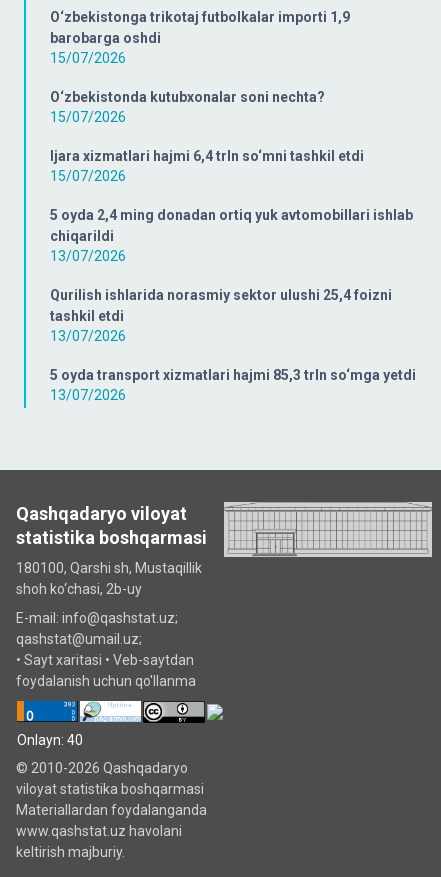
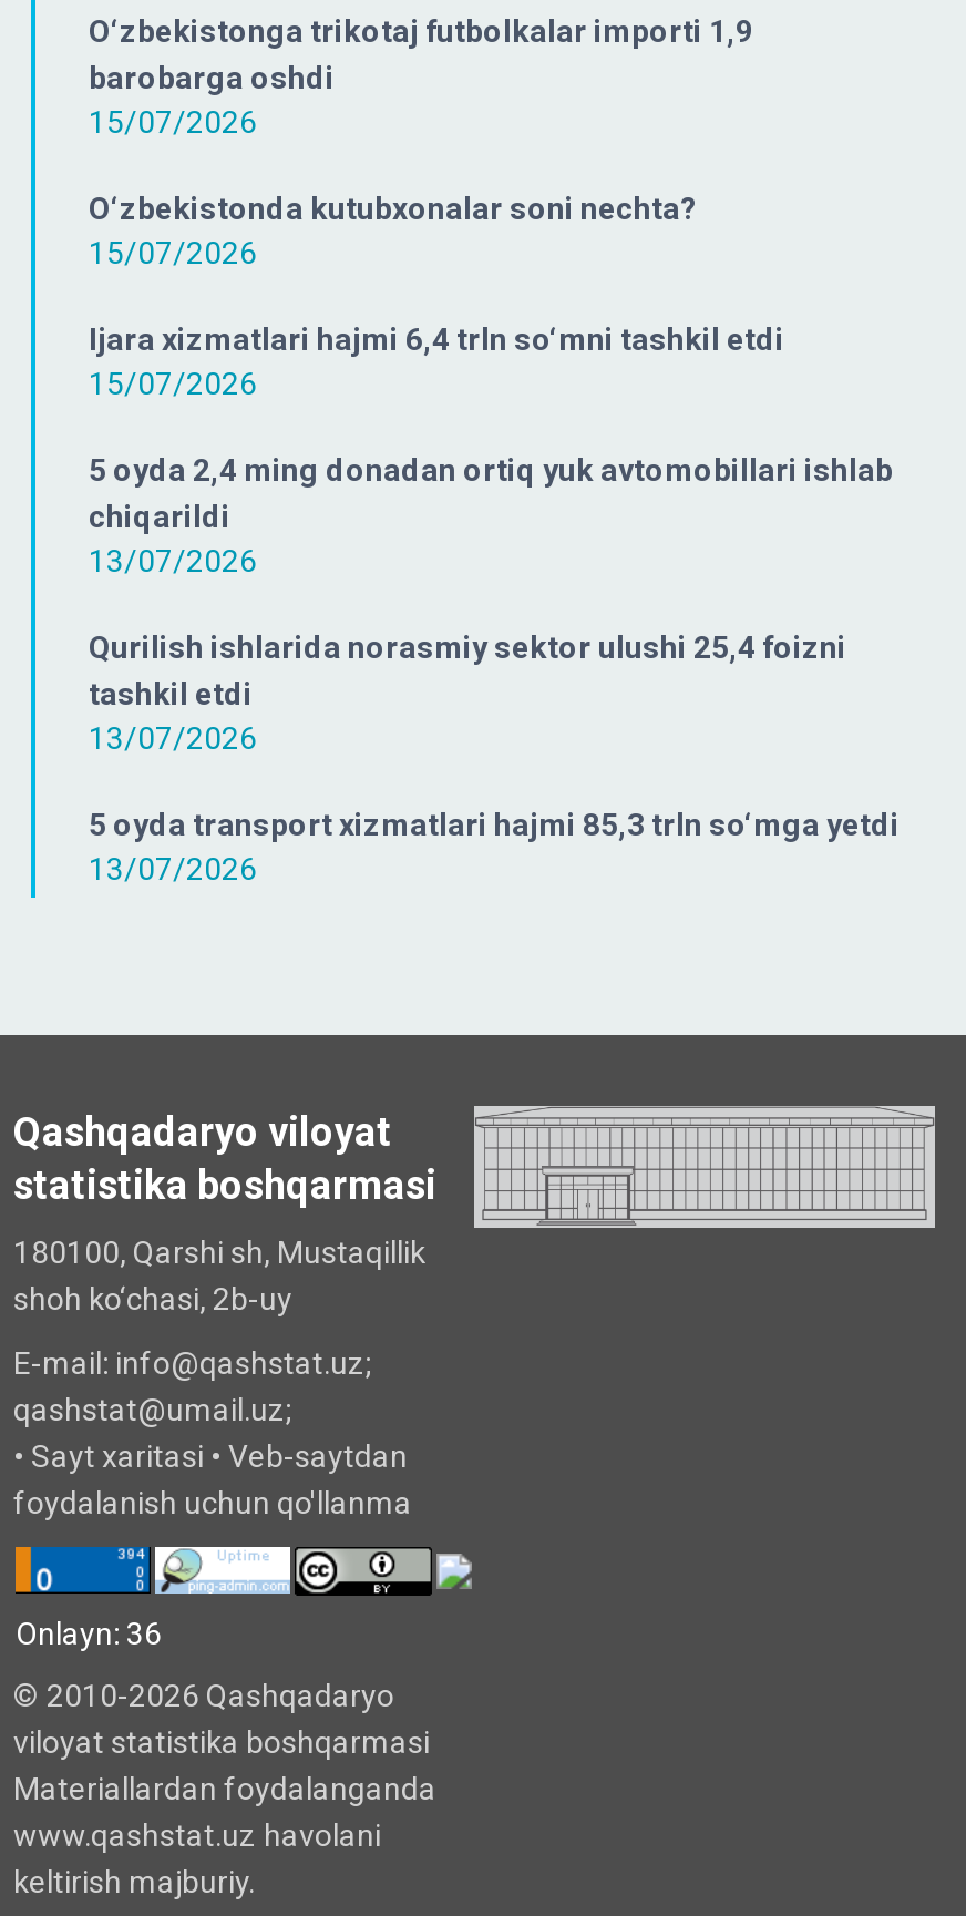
[17,732,83,748] Onlayn: 40 -> [16,1616,162,1652] Onlayn: 36

